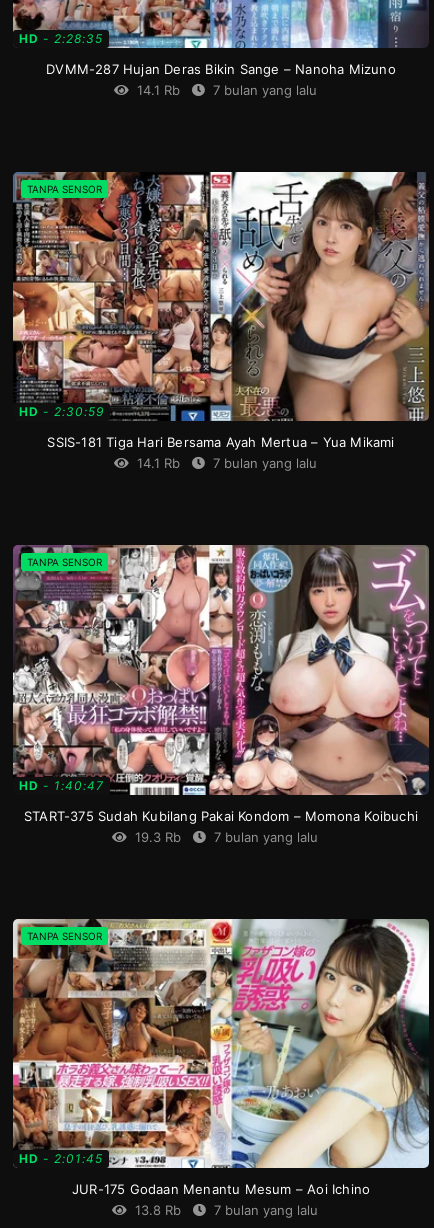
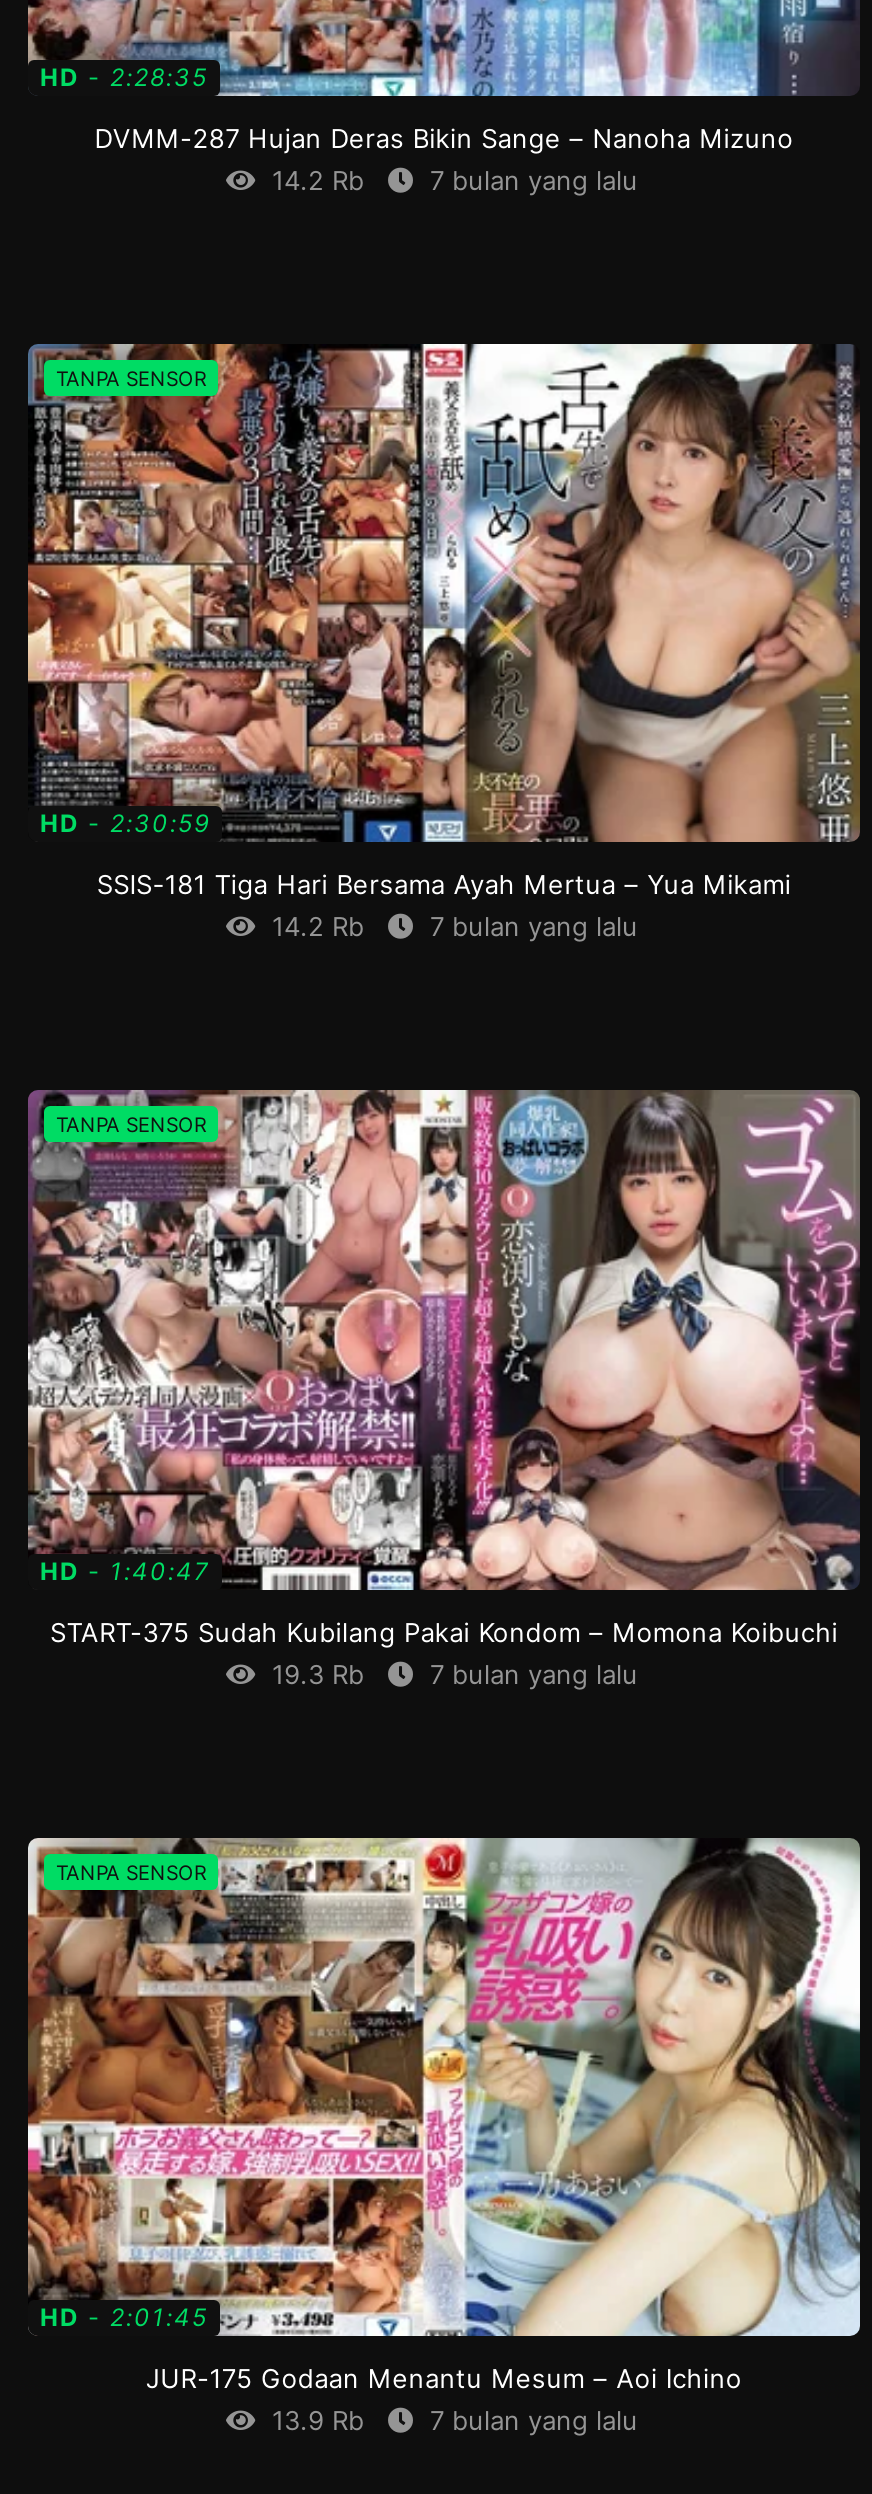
[132,82,316,98] 14.1 Rb 7 bulan yang lalu -> [264,163,638,195] 14.2 Rb 7 bulan yang lalu
[132,455,316,471] 14.1 Rb 7 bulan yang lalu -> [264,910,638,942] 14.2 Rb 7 bulan yang lalu
[131,1202,318,1218] 13.8 Rb 7 bulan yang lalu -> [264,2405,638,2437] 13.9 Rb 7 bulan yang lalu

